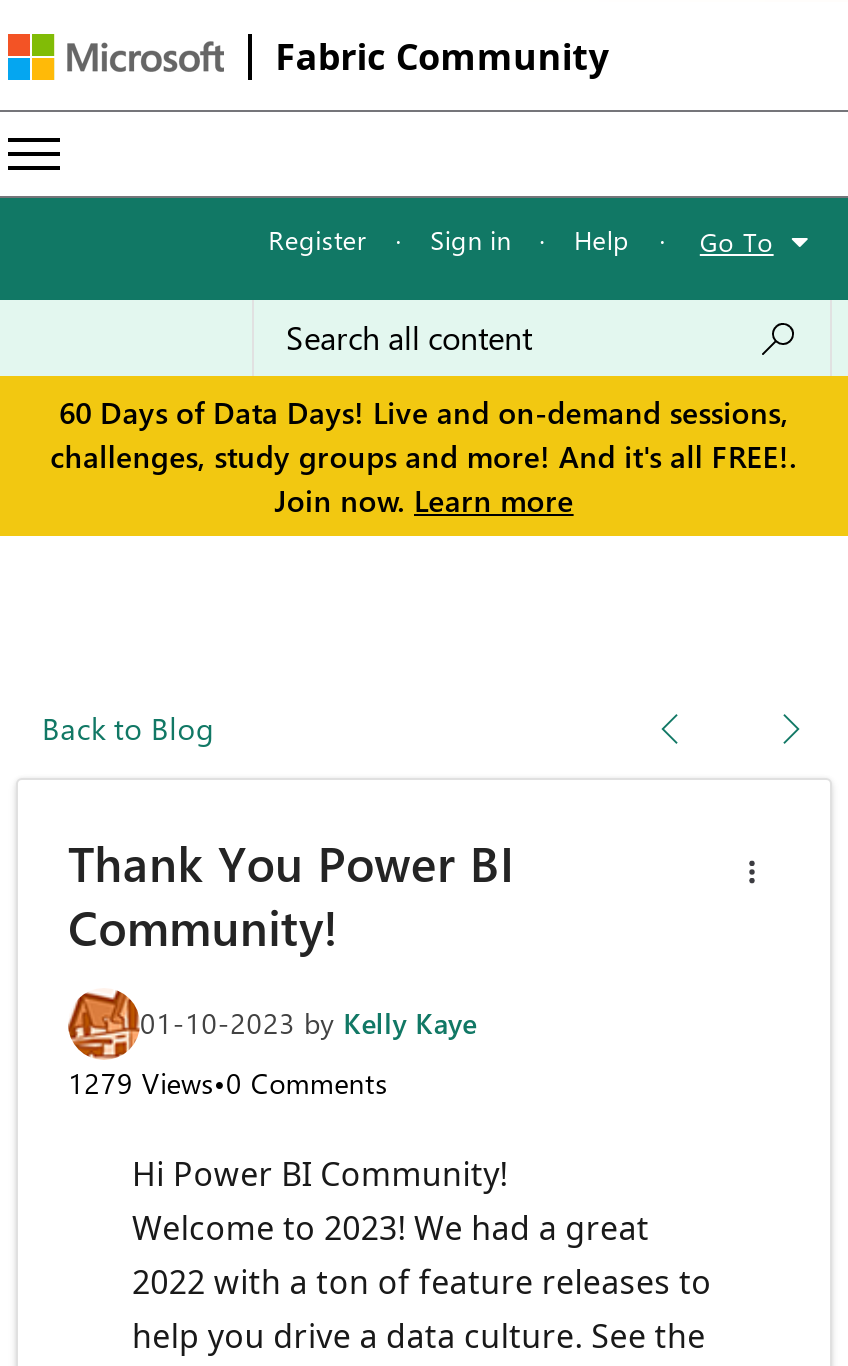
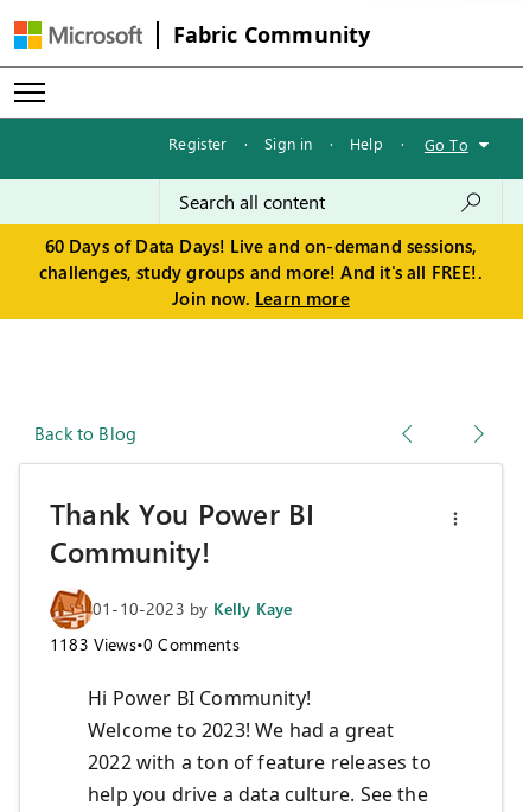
[68,1065,388,1103] 1279 Views•0 Comments -> [50,633,239,656] 1183 Views•0 Comments

